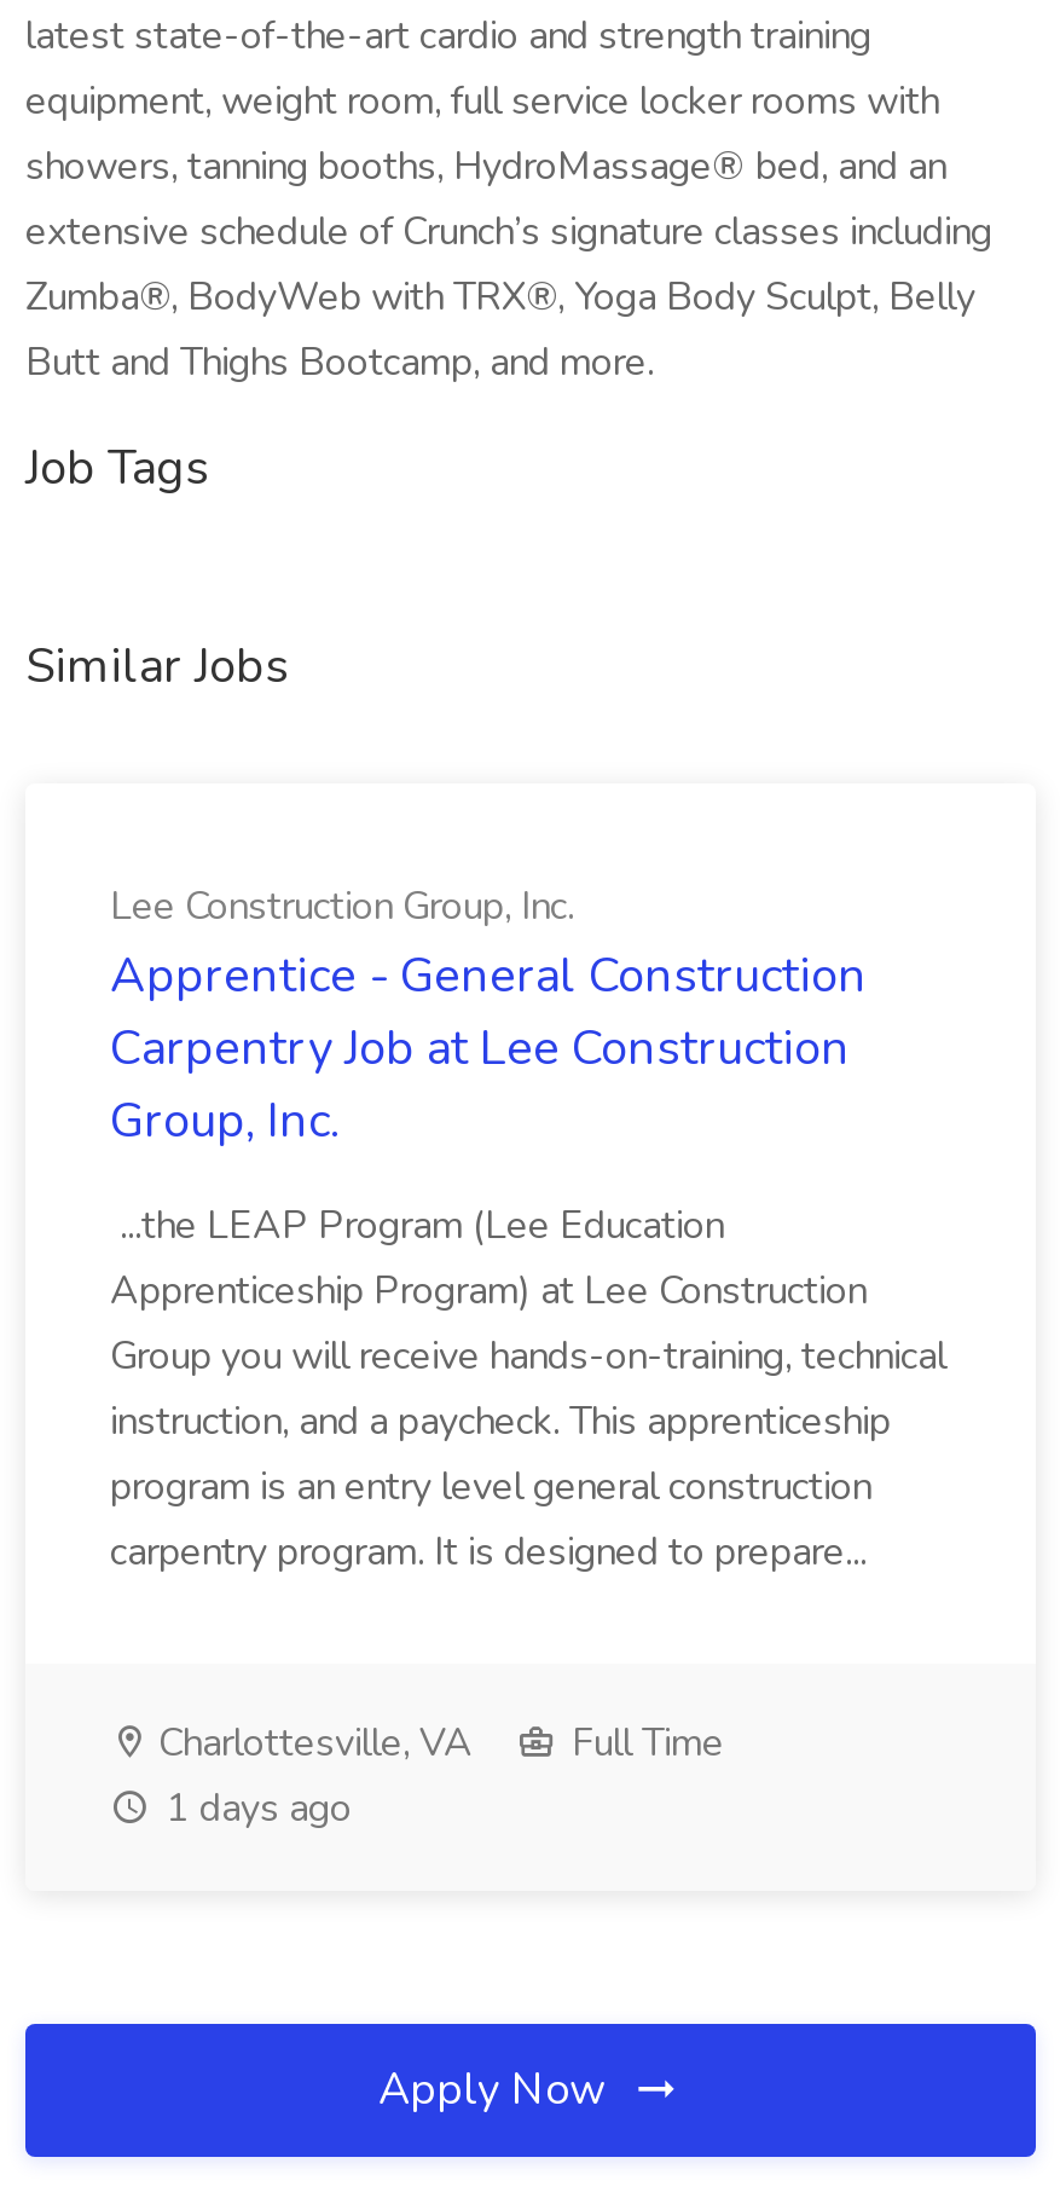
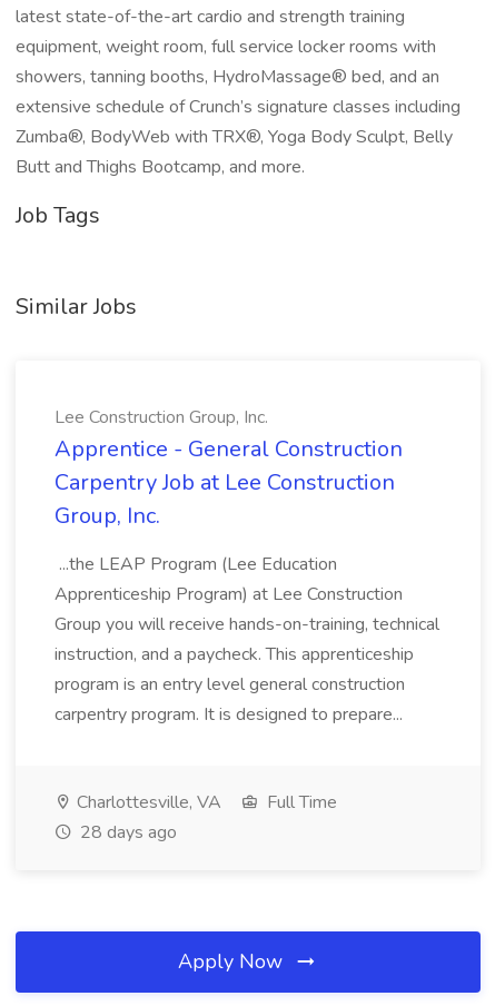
[156,1782,352,1835] 1 days ago -> [76,820,177,845] 28 days ago

